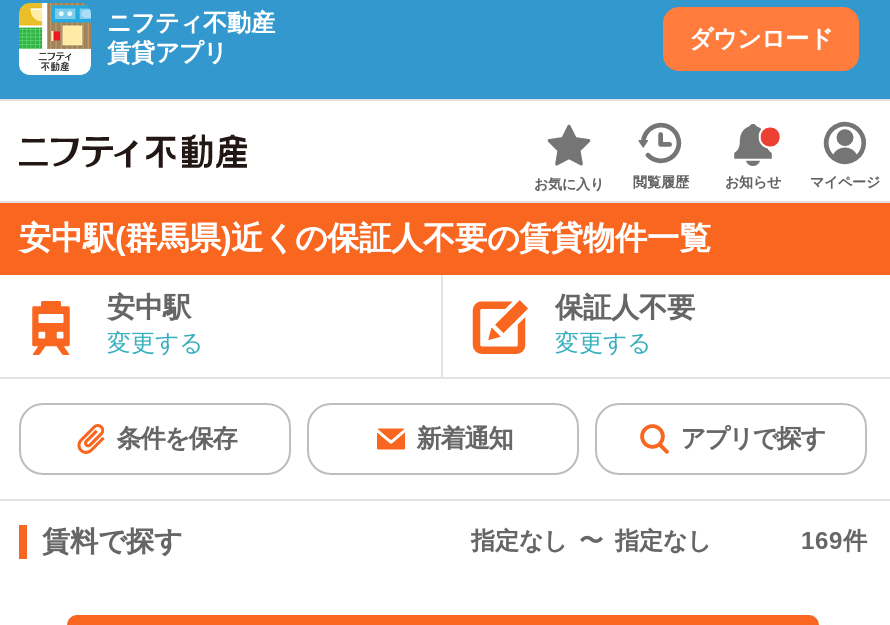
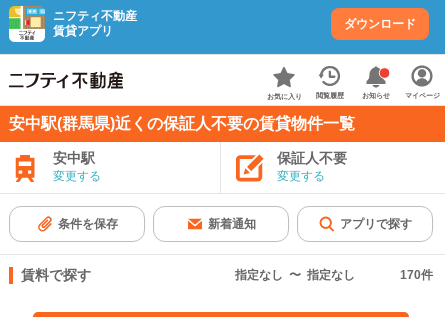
[801,527,867,555] 169件 -> [400,268,433,282] 170件

